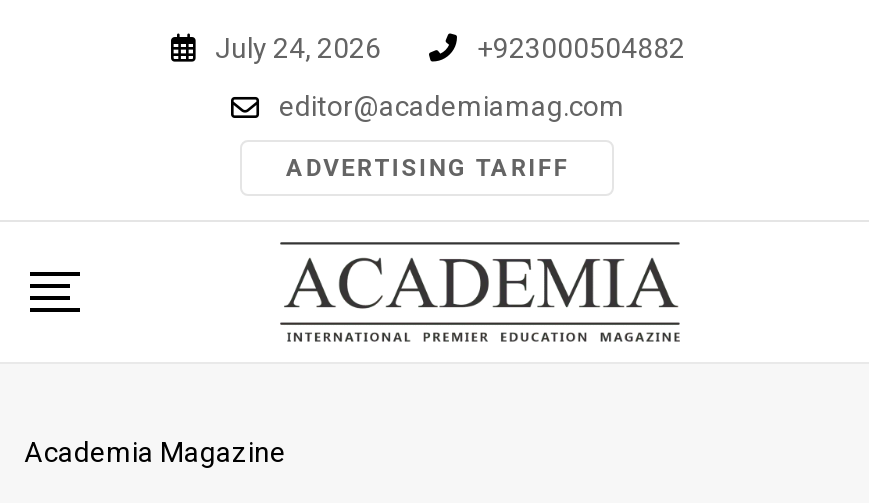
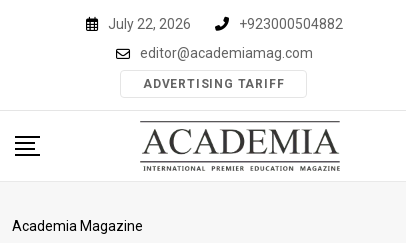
[215,31,381,63] July 24, 2026 -> [107,15,190,31] July 22, 2026

